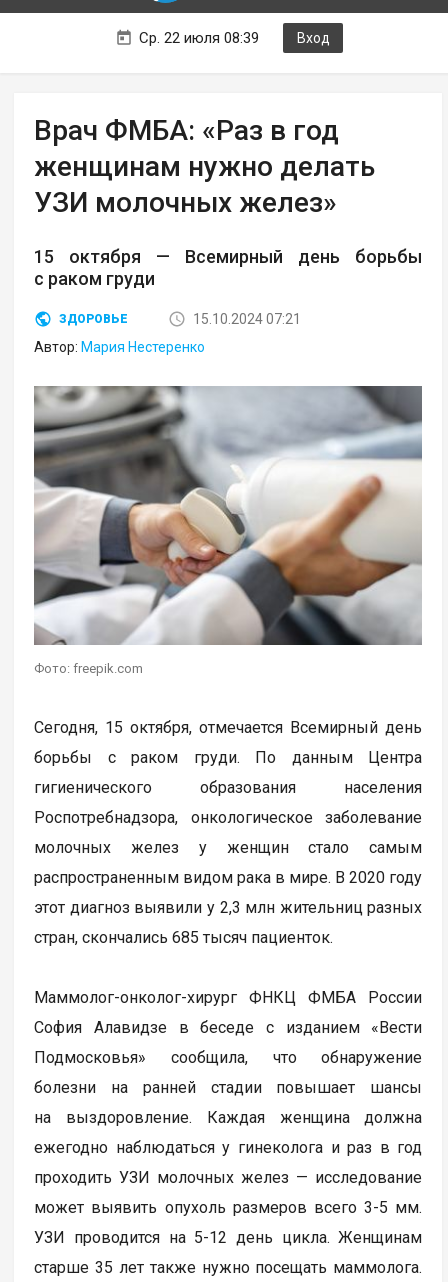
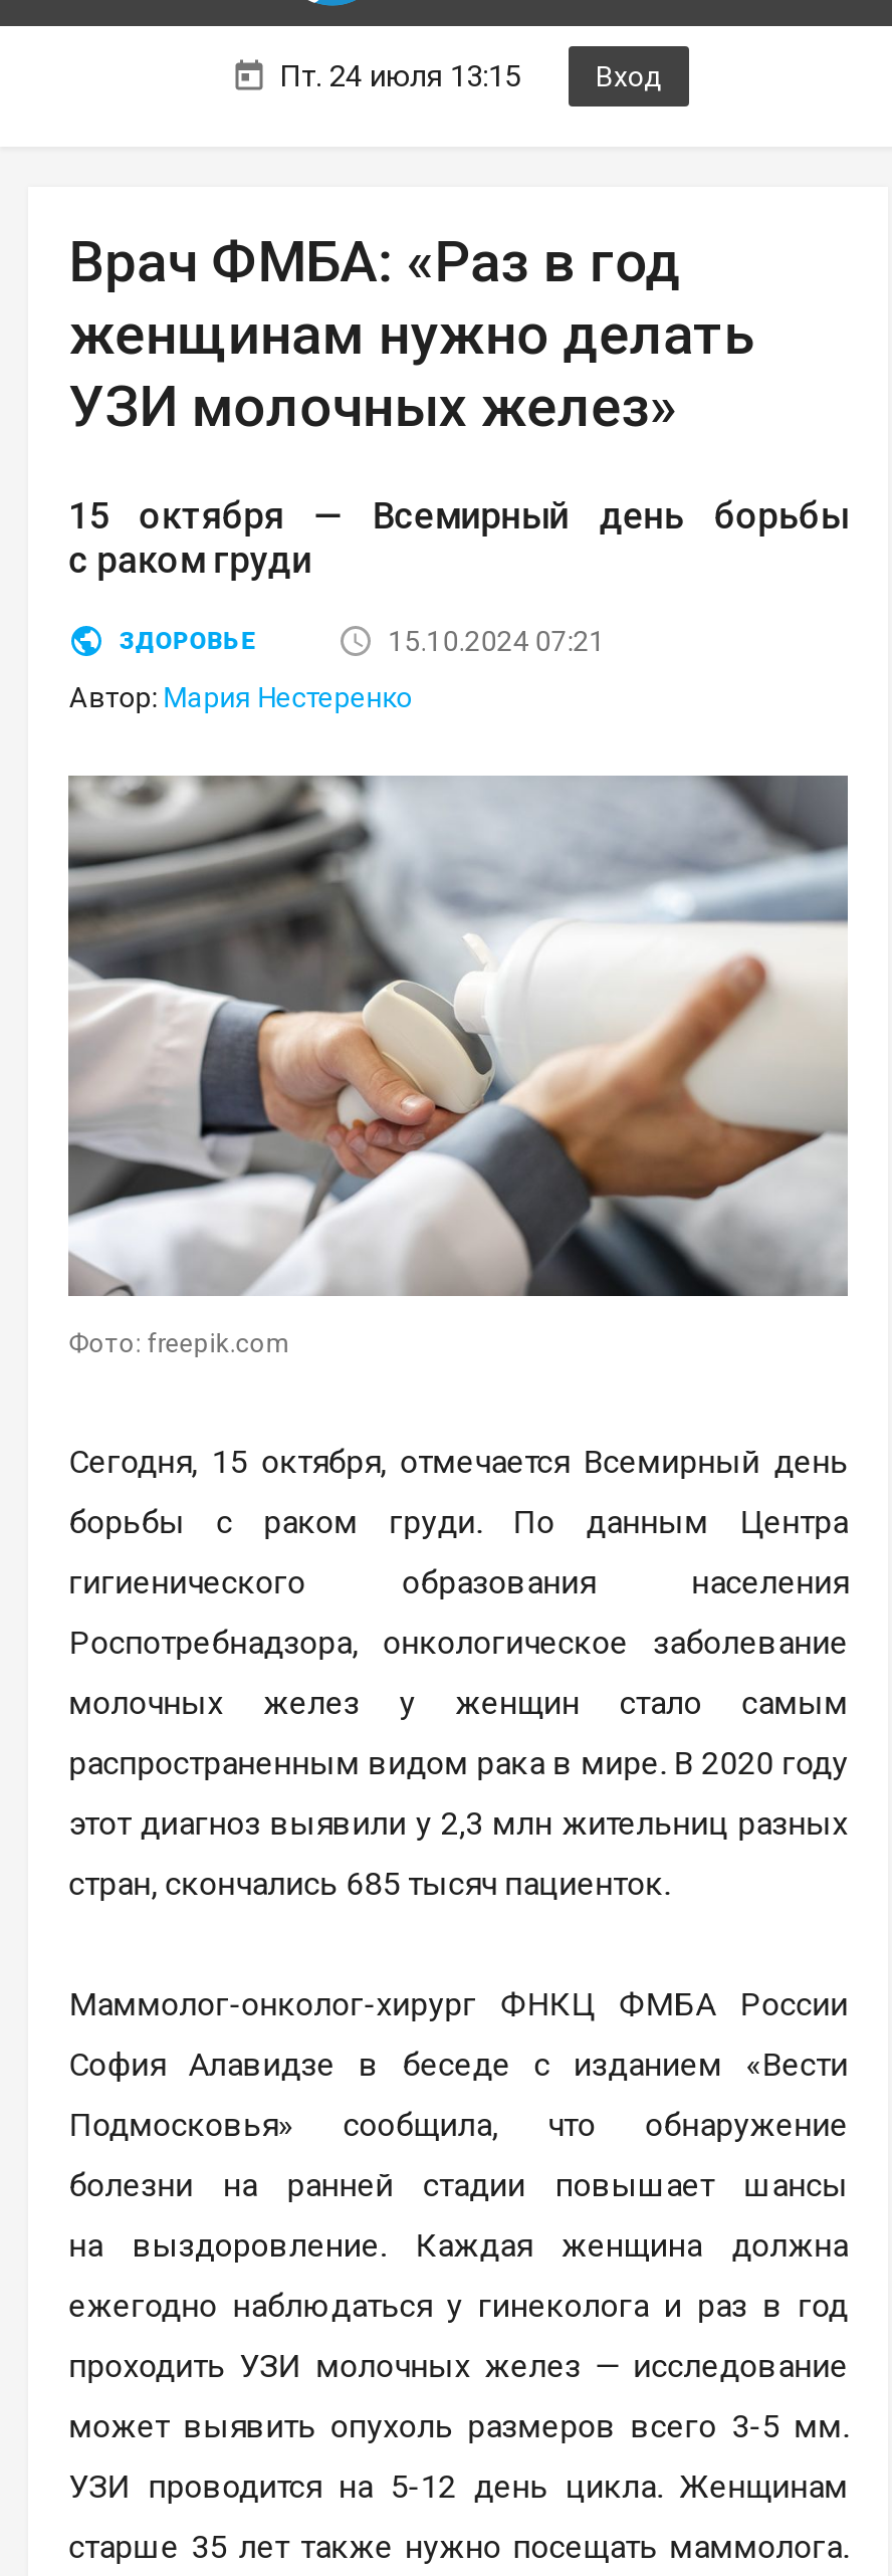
[139,29,259,47] Ср. 22 июля 08:39 -> [279,59,520,95] Пт. 24 июля 13:15

